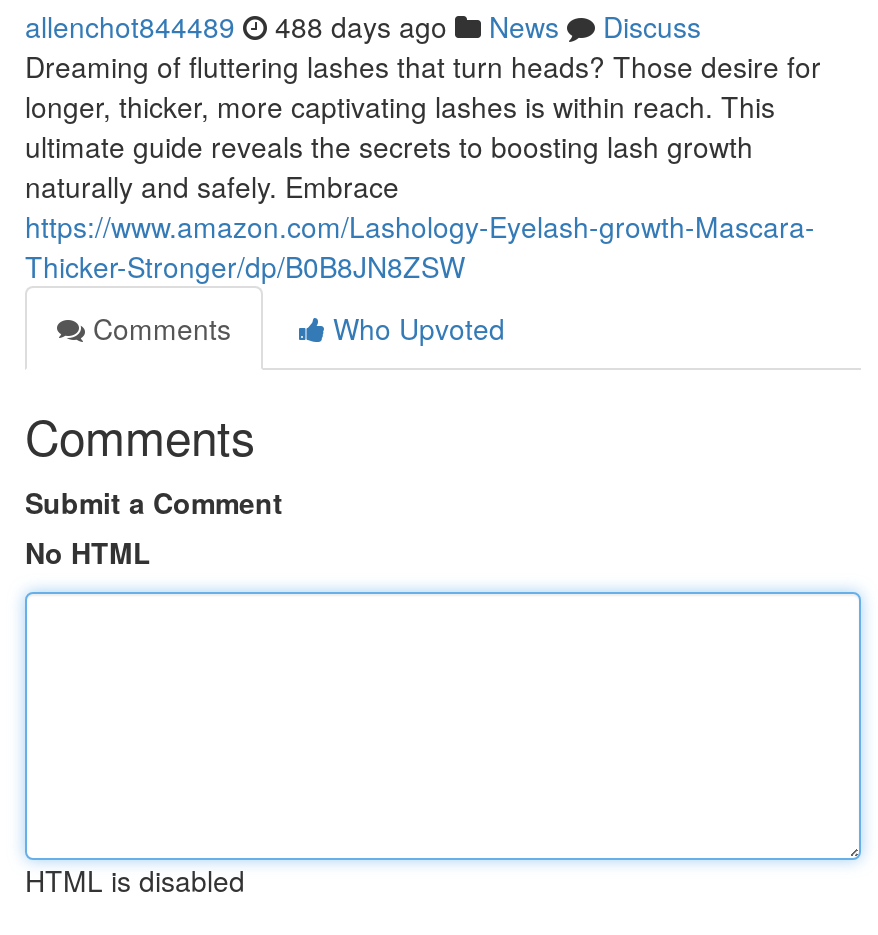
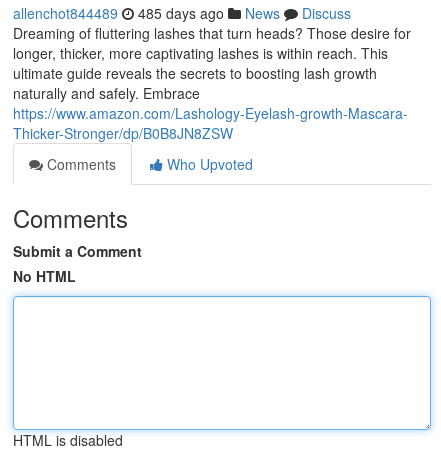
[25,6,701,46] allenchot844489 488 days ago News Discuss -> [13,3,351,23] allenchot844489 485 days ago News Discuss

